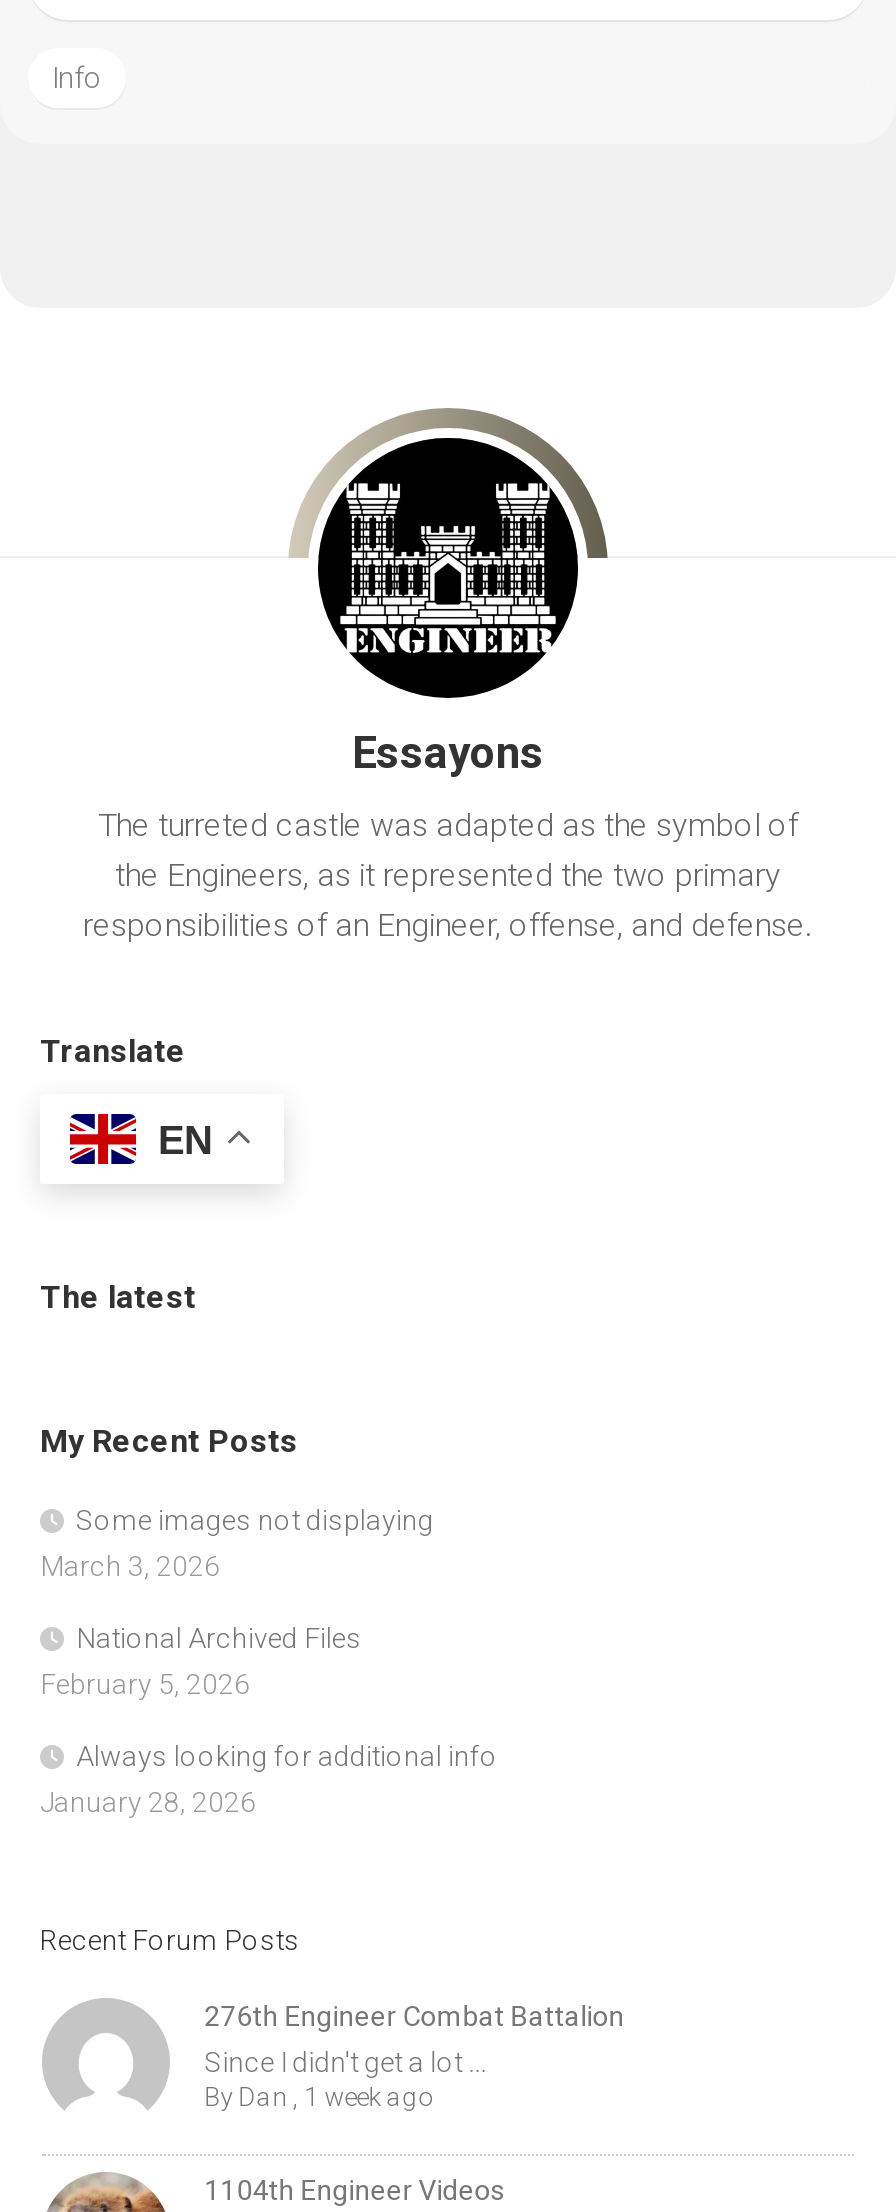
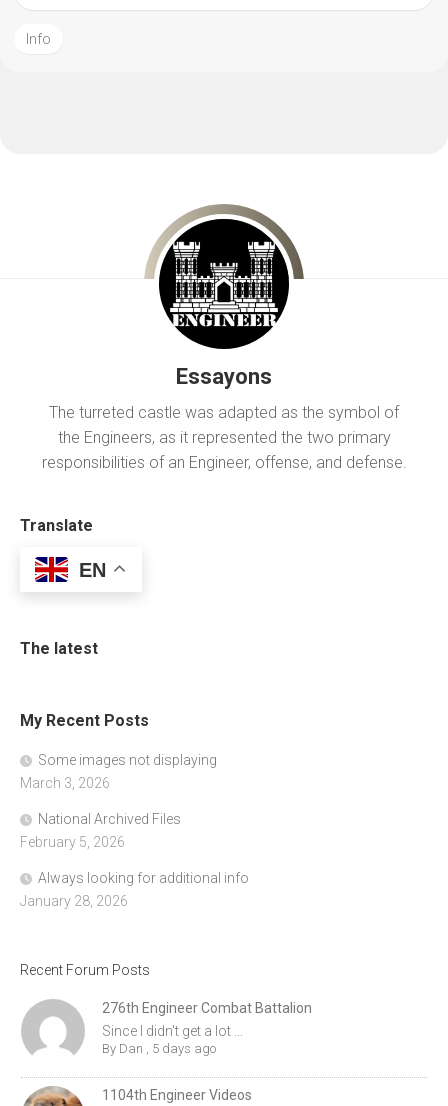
[204,2082,430,2112] By Dan, 1 week ago -> [102,1041,216,1056] By Dan, 5 days ago

